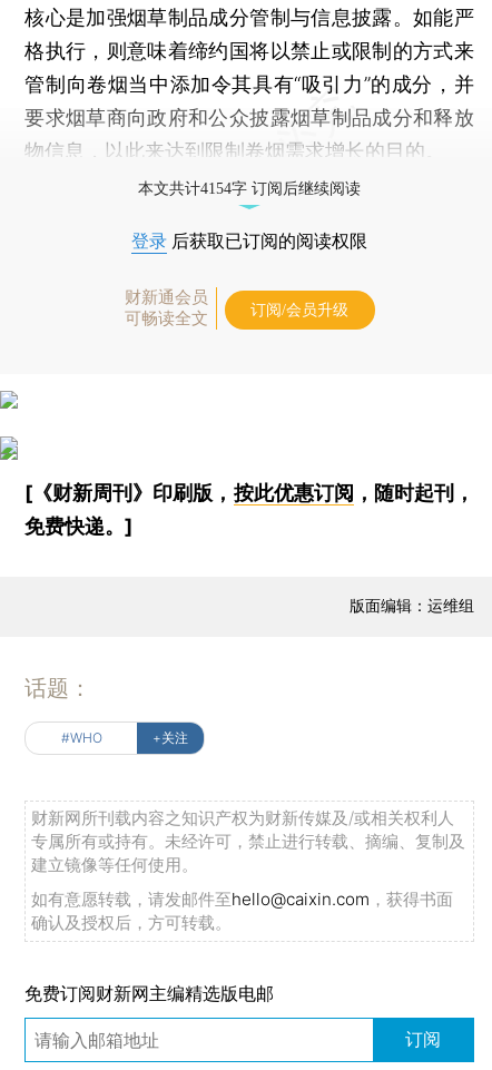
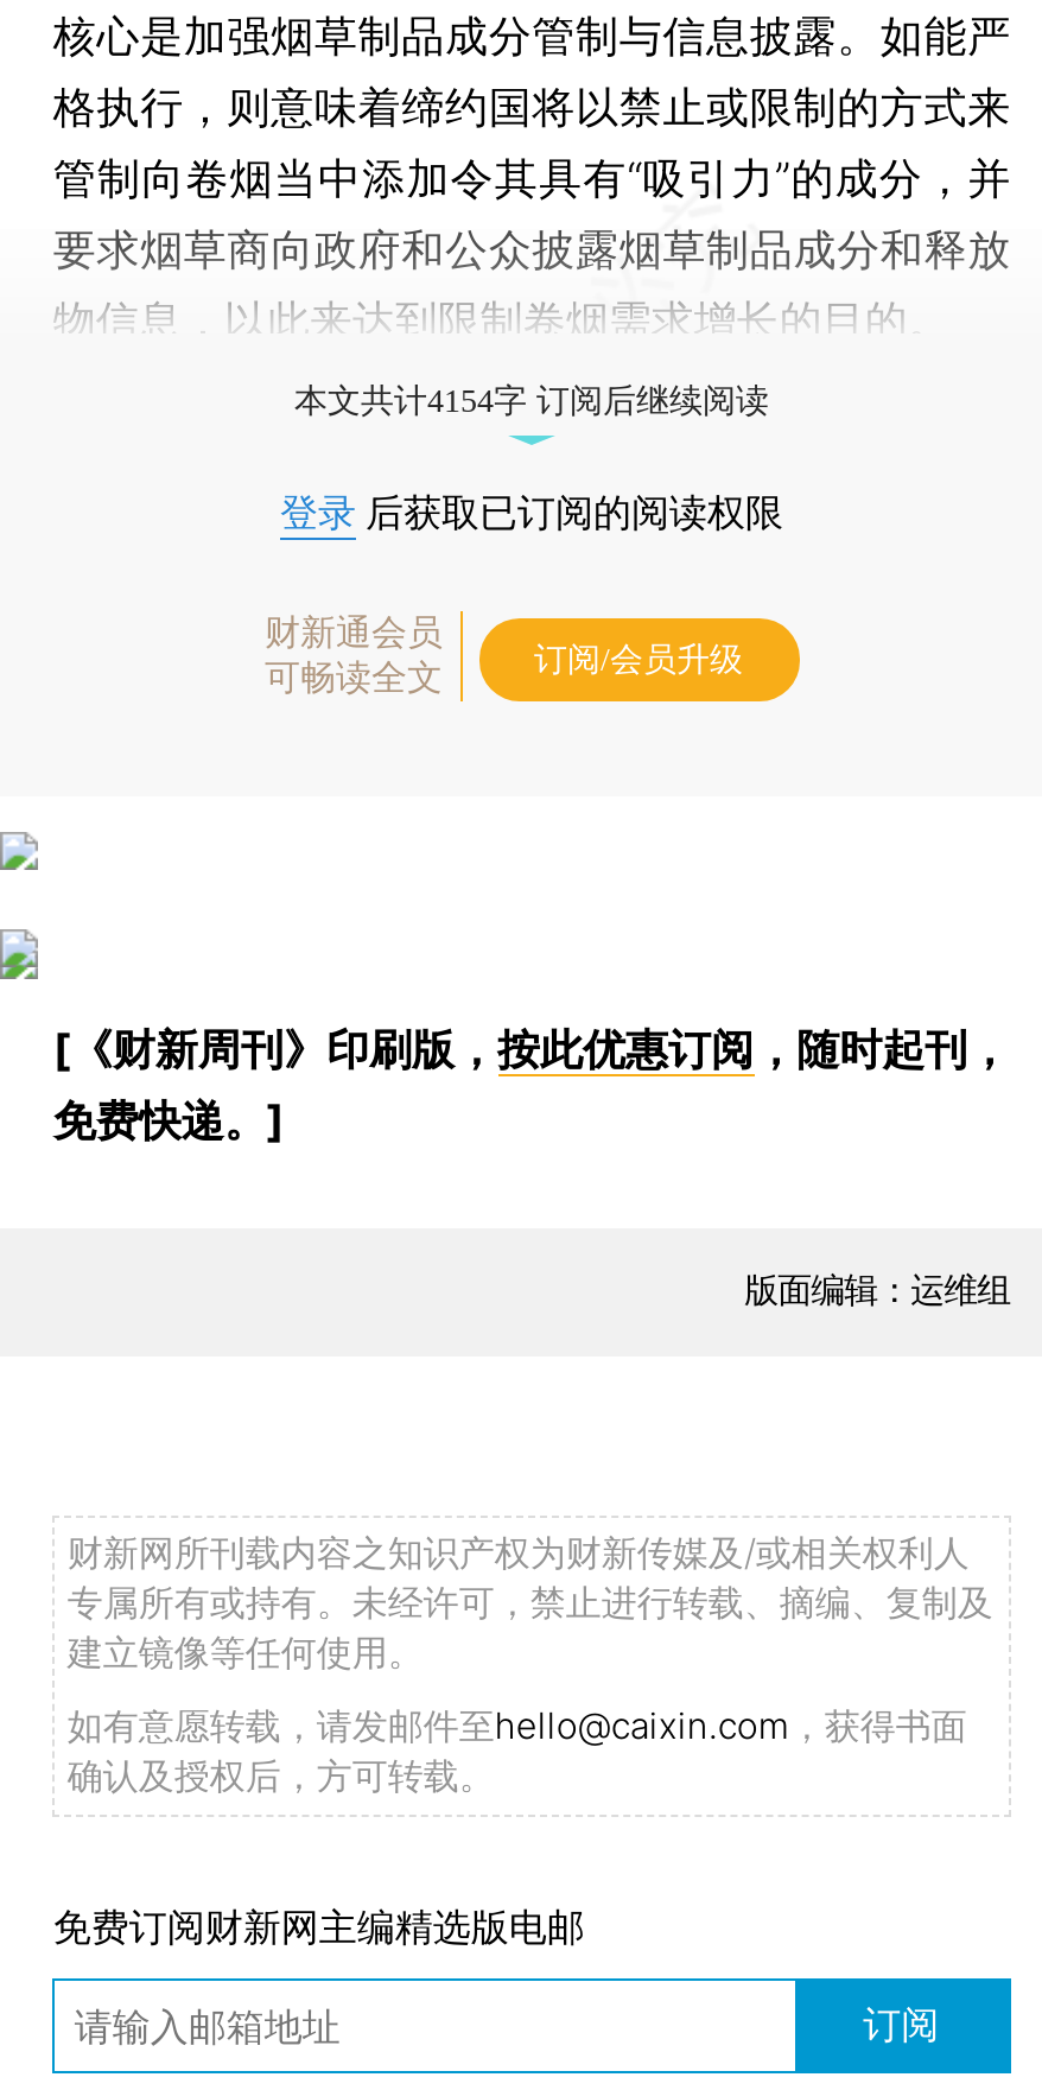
[25,675,189,746] 话题： | #WHO | +关注 -> none

